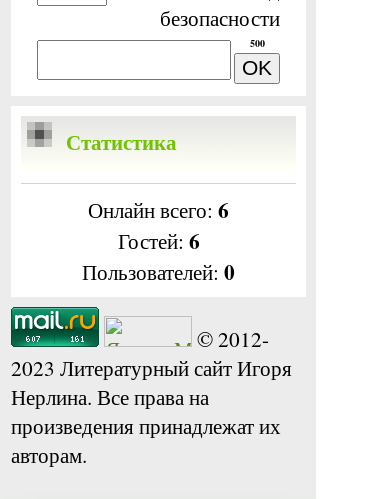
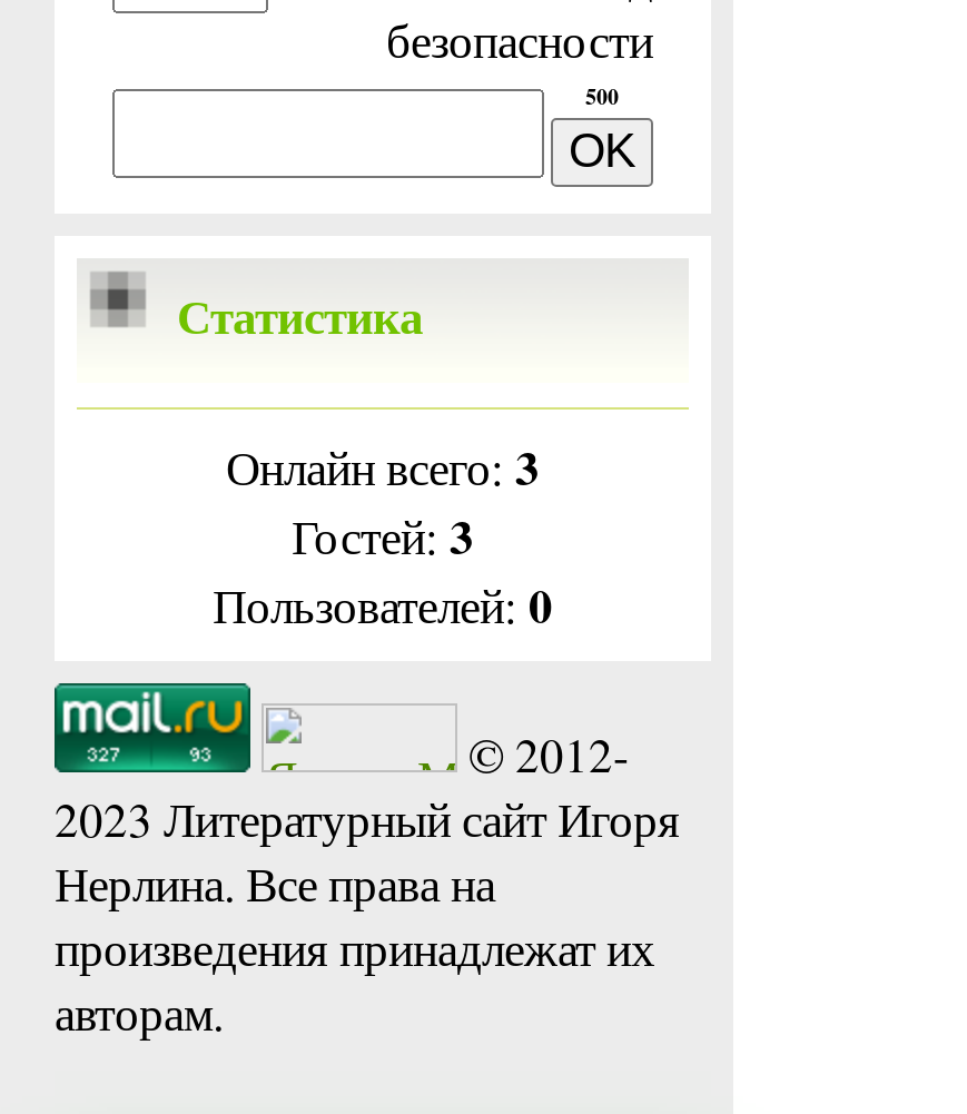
[88,194,229,225] Онлайн всего: 6 -> [226,432,540,501] Онлайн всего: 3
[117,225,199,256] Гостей: 6 -> [292,501,474,570] Гостей: 3

